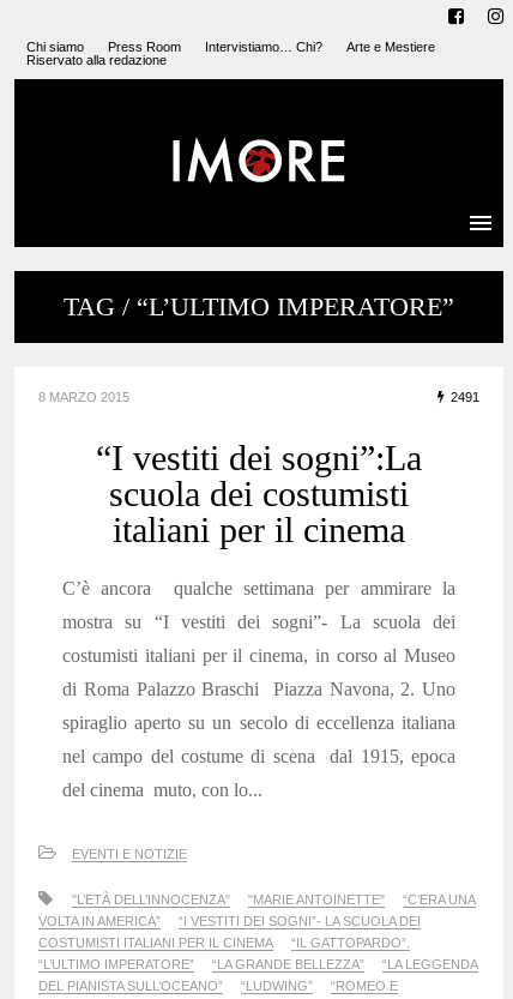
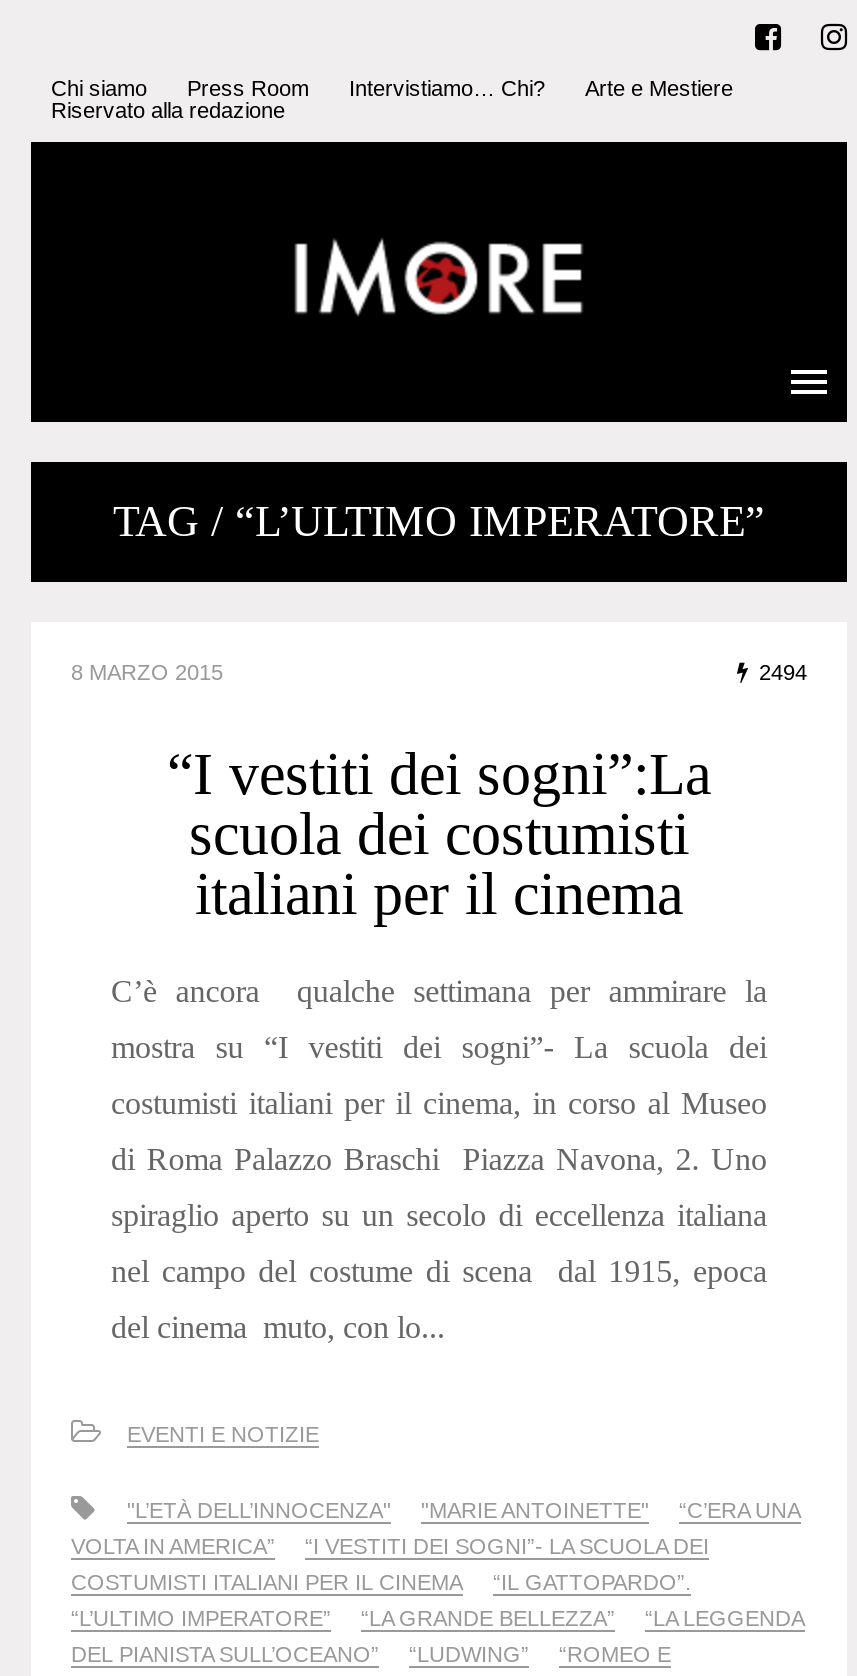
[451,390,479,404] 2491 -> [759,660,807,684] 2494

